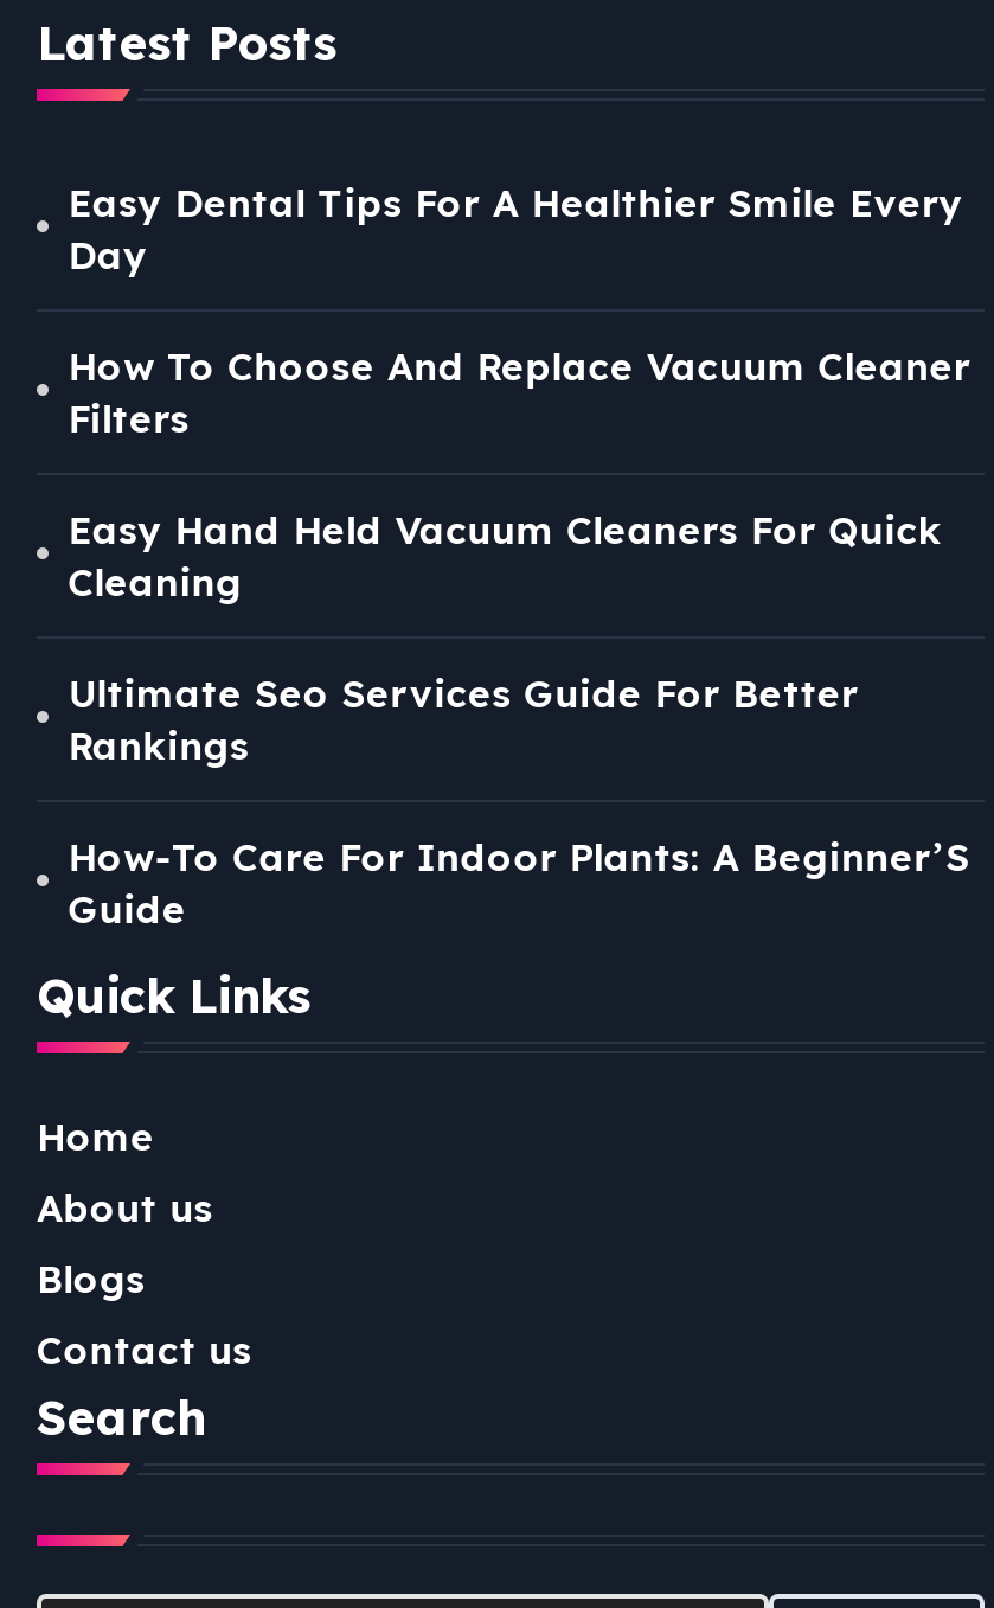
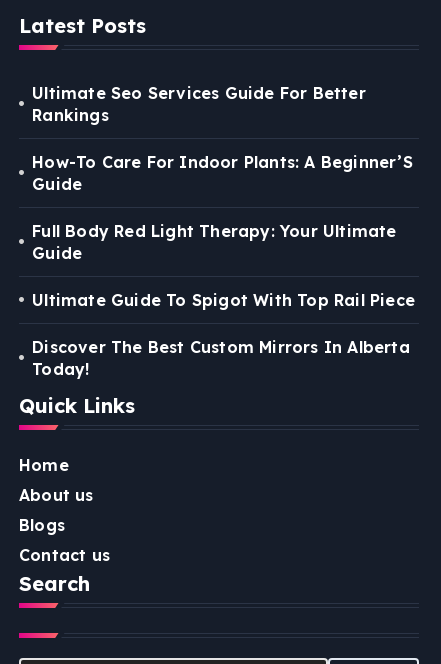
[68,178,971,605] Easy Dental Tips For A Healthier Smile Every | Day | How To Choose And Replace Vacuum Cleaner | Filters | Easy Hand Held Vacuum Cleaners For Quick | Cleaning -> none
moved [68,669,970,932] -> [32,83,413,194]: Ultimate Seo Services Guide For Better | Rankings | How-To Care For Indoor Plants: A Beginner’S | Guide
none -> [32,221,415,379] Full Body Red Light Therapy: Your Ultimate | Guide | Ultimate Guide To Spigot With Top Rail Piece | Discover The Best Custom Mirrors In Alberta | Today!

